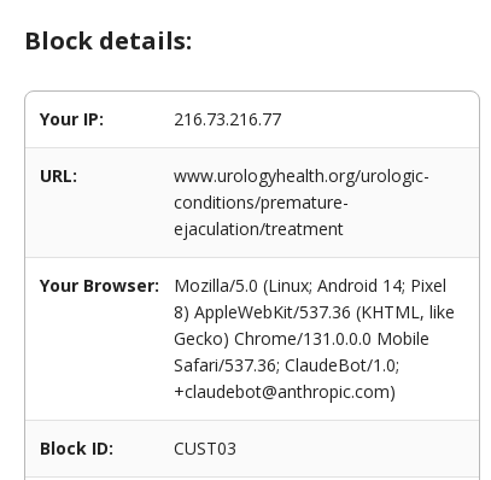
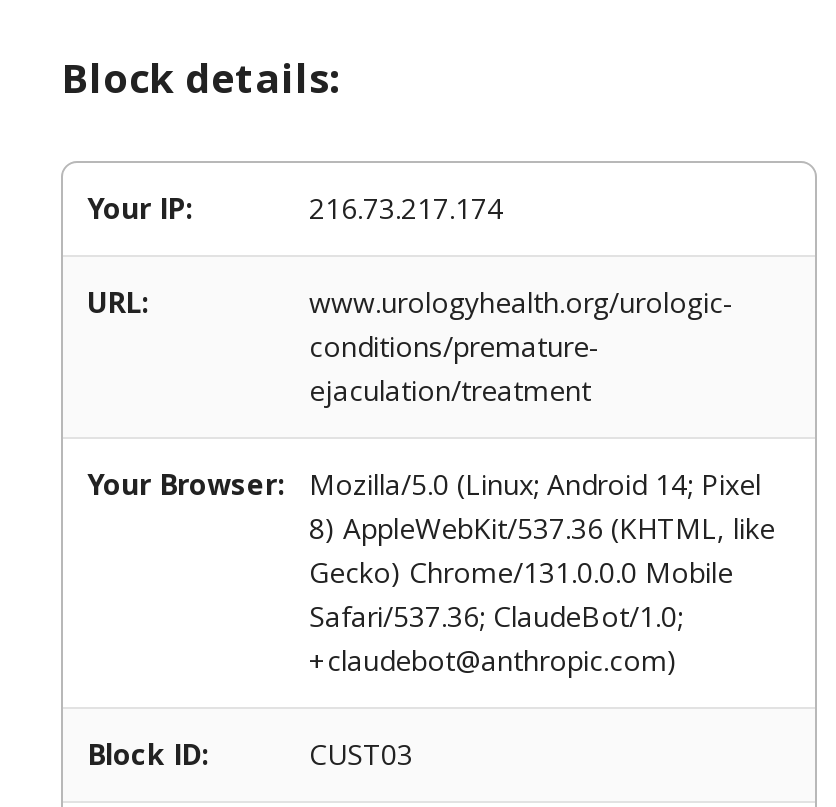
[174,107,281,130] 216.73.216.77 -> [309,189,503,227] 216.73.217.174

